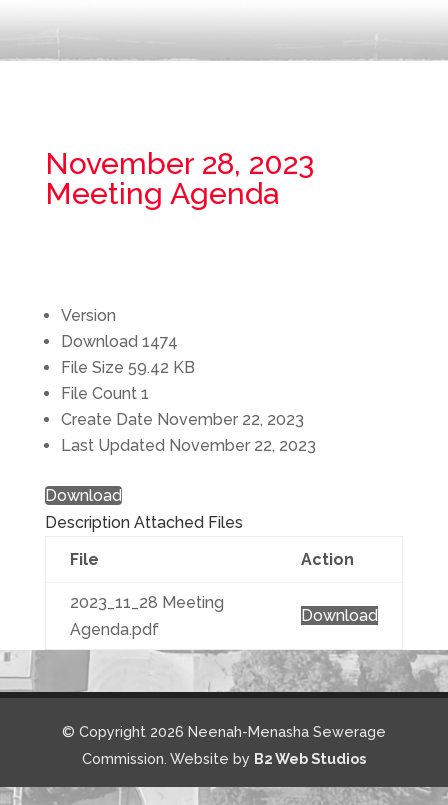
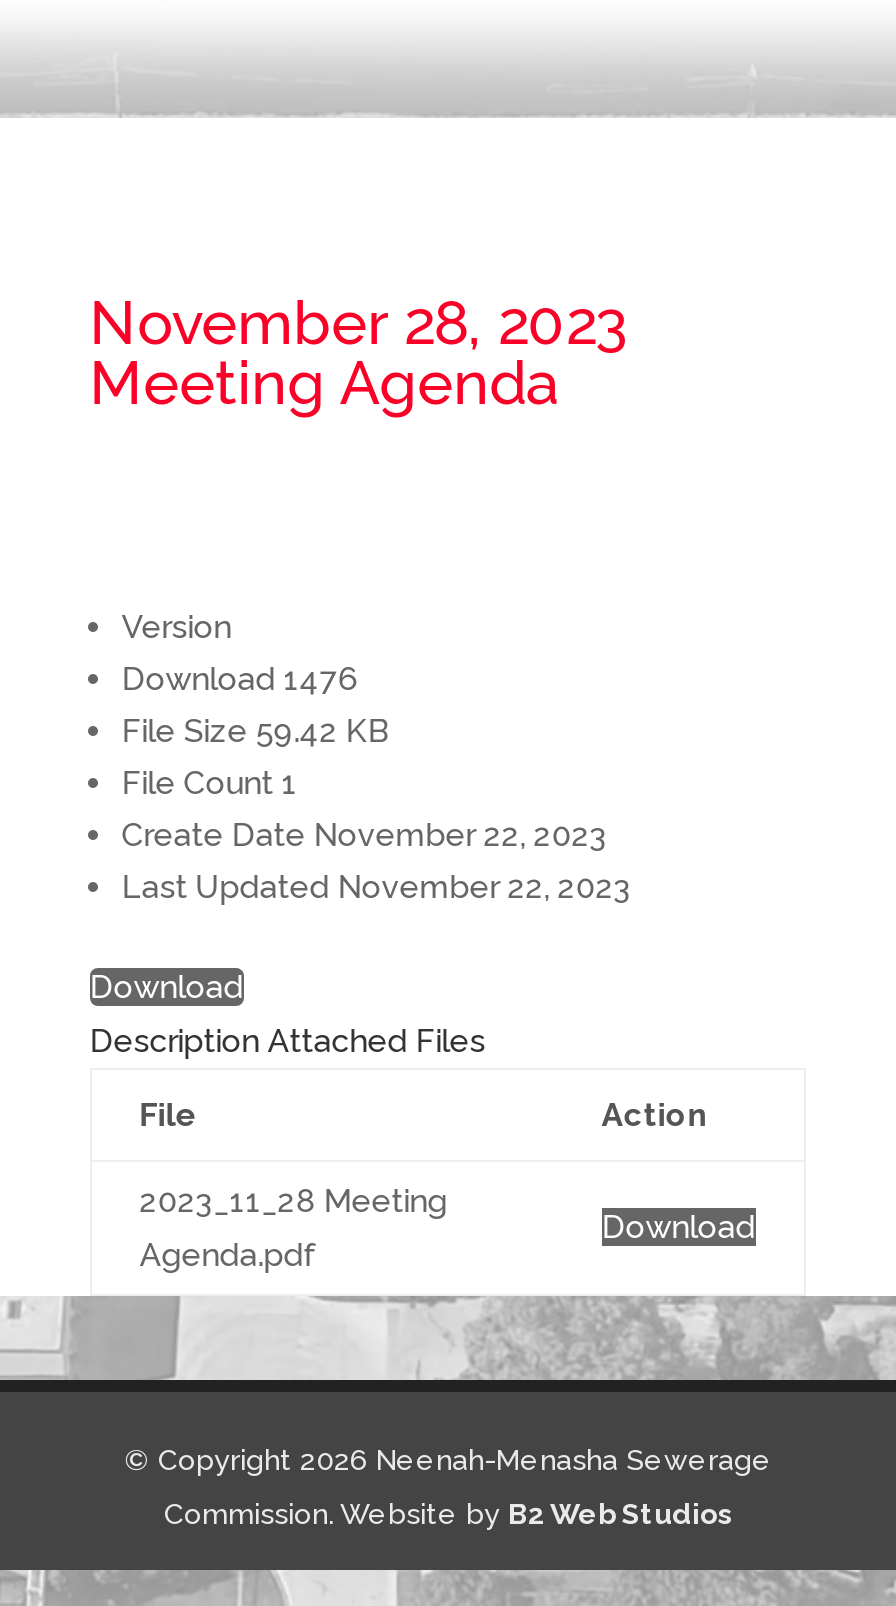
[61,332,178,351] Download 1474 -> [122,660,358,698] Download 1476

